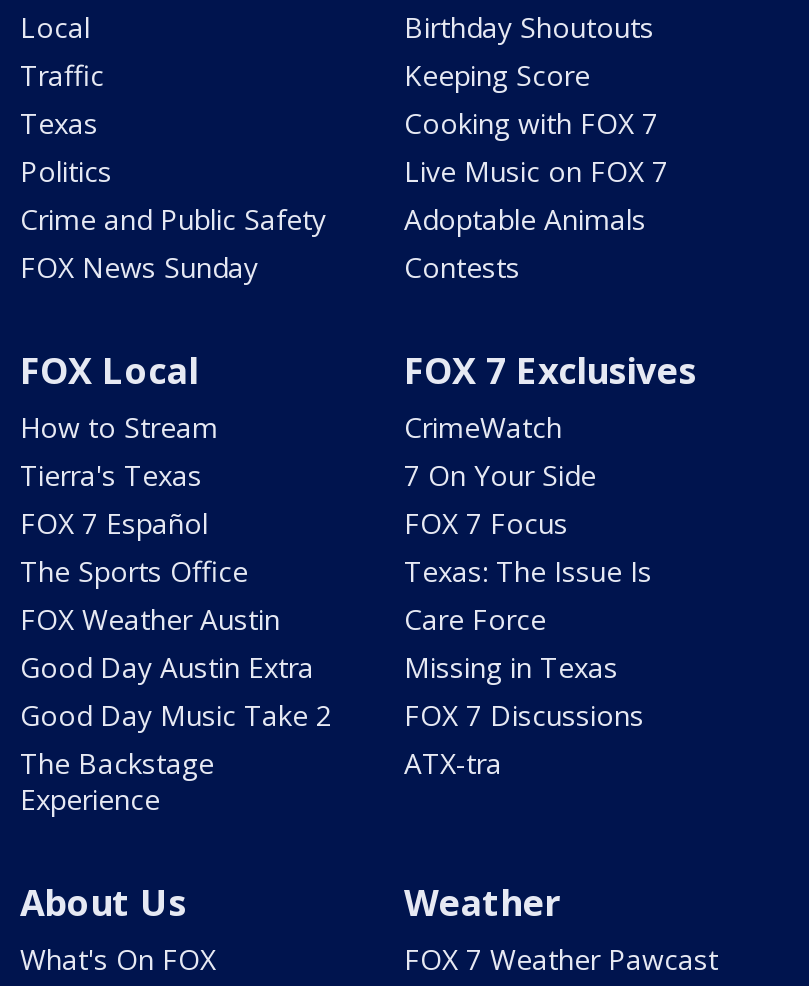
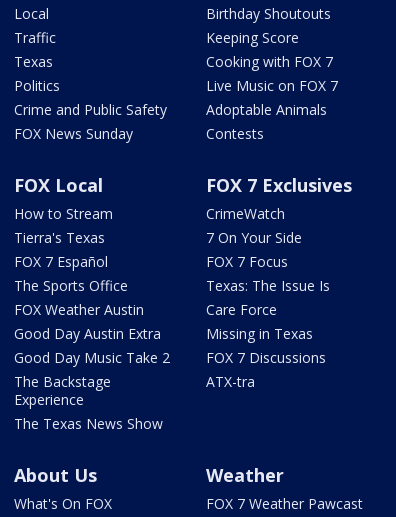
none -> [14,414,163,433] The Texas News Show

